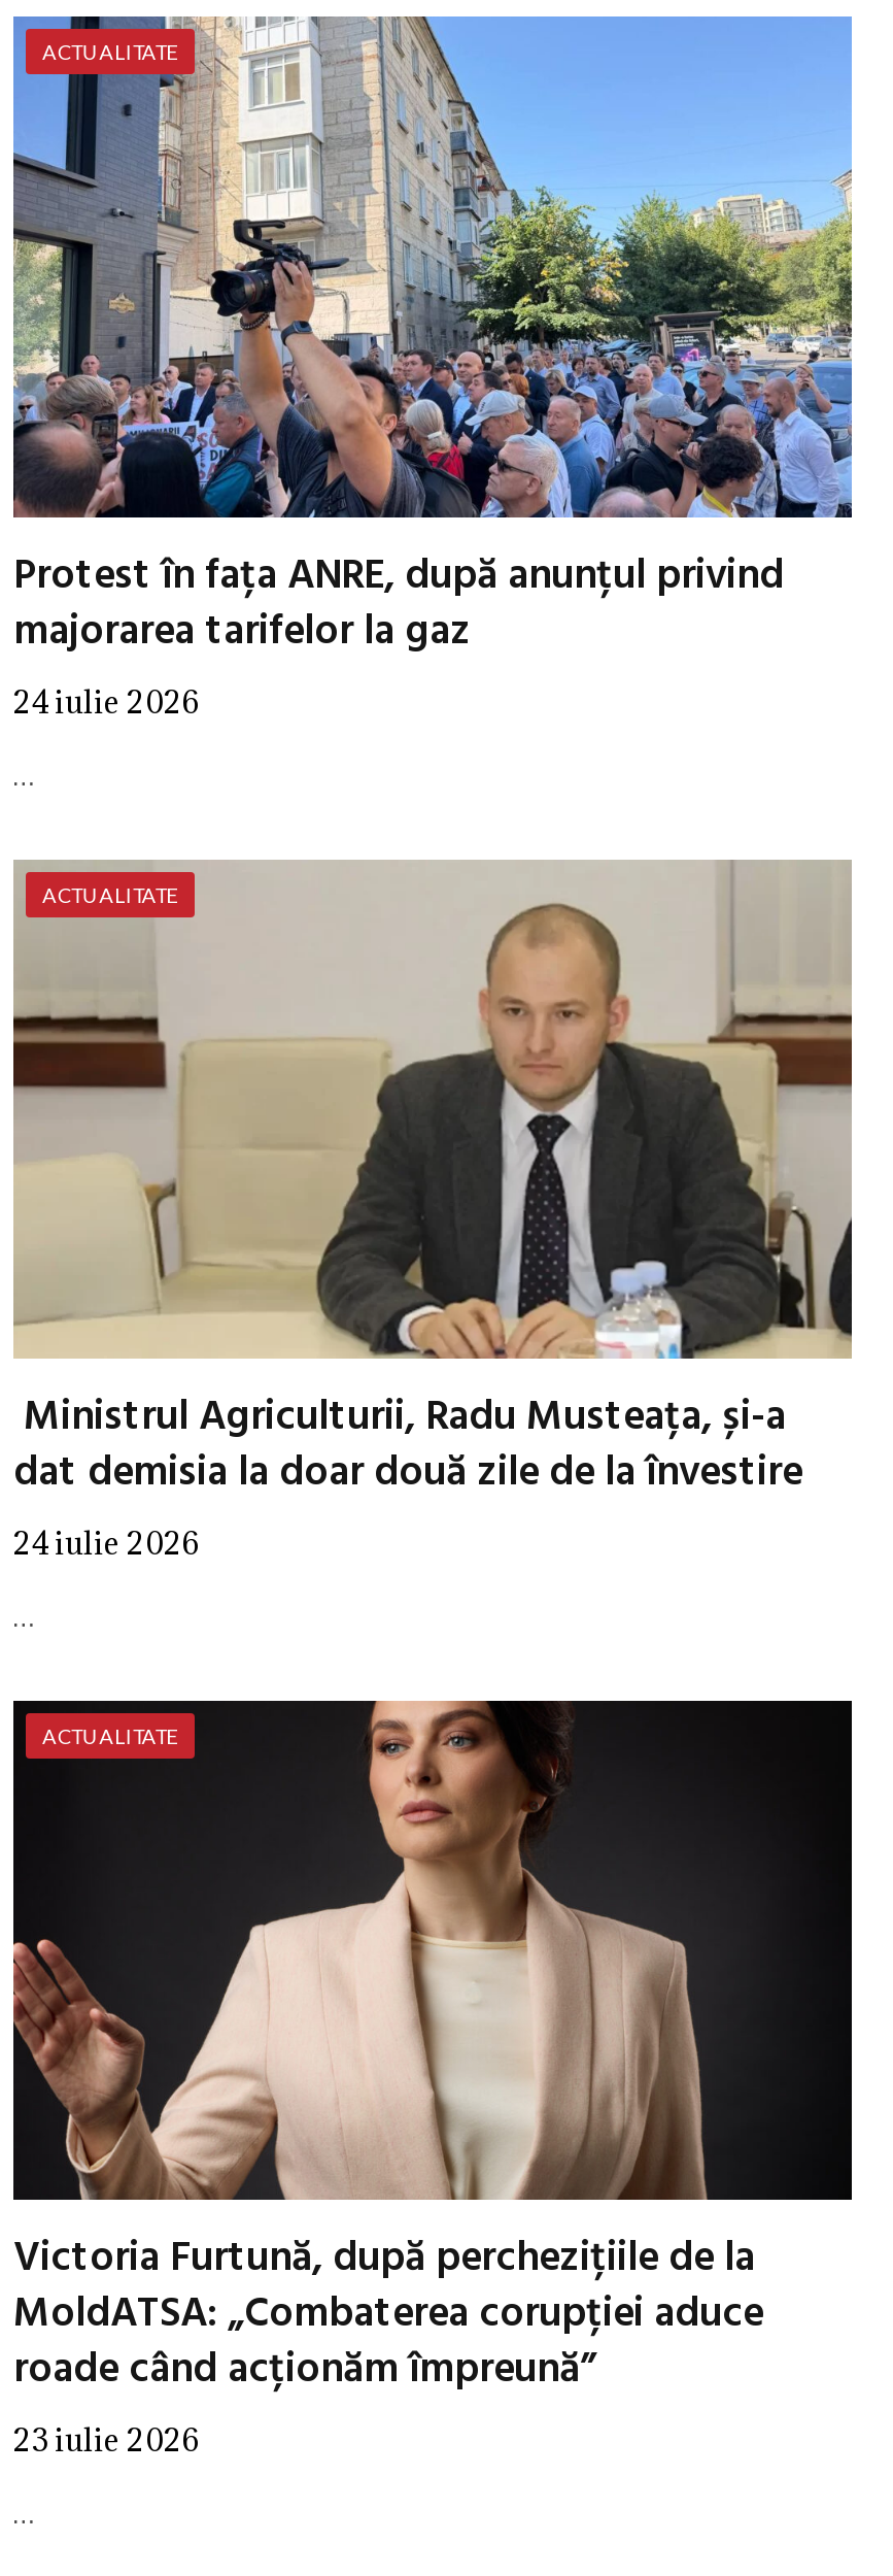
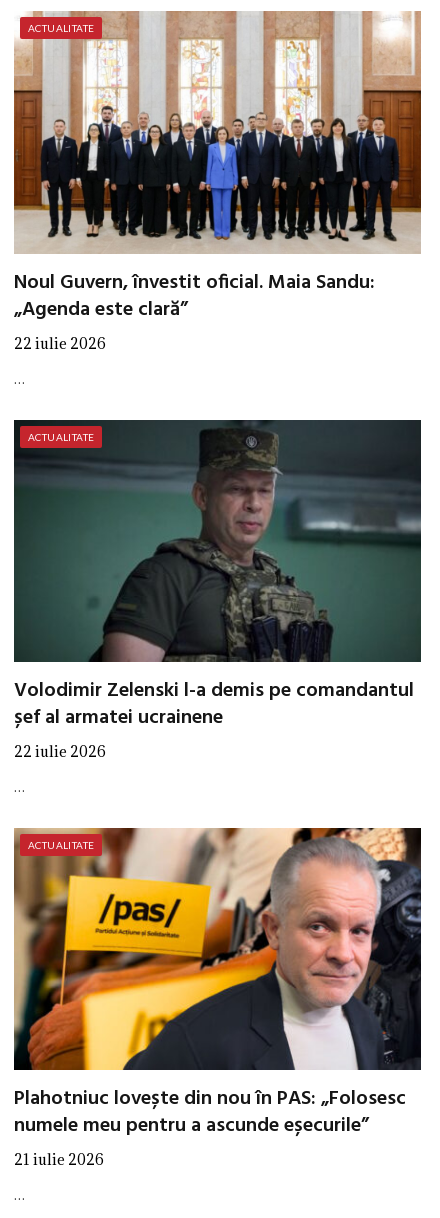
[11,14,854,721] [image] | Protest în fața ANRE, după anunțul privind | majorarea tarifelor la gaz | 24 iulie 2026 -> [13,10,422,352] [image] | Noul Guvern, învestit oficial. Maia Sandu: | „Agenda este clară” | 22 iulie 2026
[11,860,854,1562] [image] | Ministrul Agriculturii, Radu Musteața, și-a | dat demisia la doar două zile de la învestire | 24 iulie 2026 -> [13,419,422,761] [image] | Volodimir Zelenski l-a demis pe comandantul | șef al armatei ucrainene | 22 iulie 2026
[11,1699,850,2460] [image] | Victoria Furtună, după perchezițiile de la | MoldATSA: „Combaterea corupției aduce | roade când acționăm împreună” | 23 iulie 2026 -> [13,827,422,1169] [image] | Plahotniuc lovește din nou în PAS: „Folosesc | numele meu pentru a ascunde eșecurile” | 21 iulie 2026

